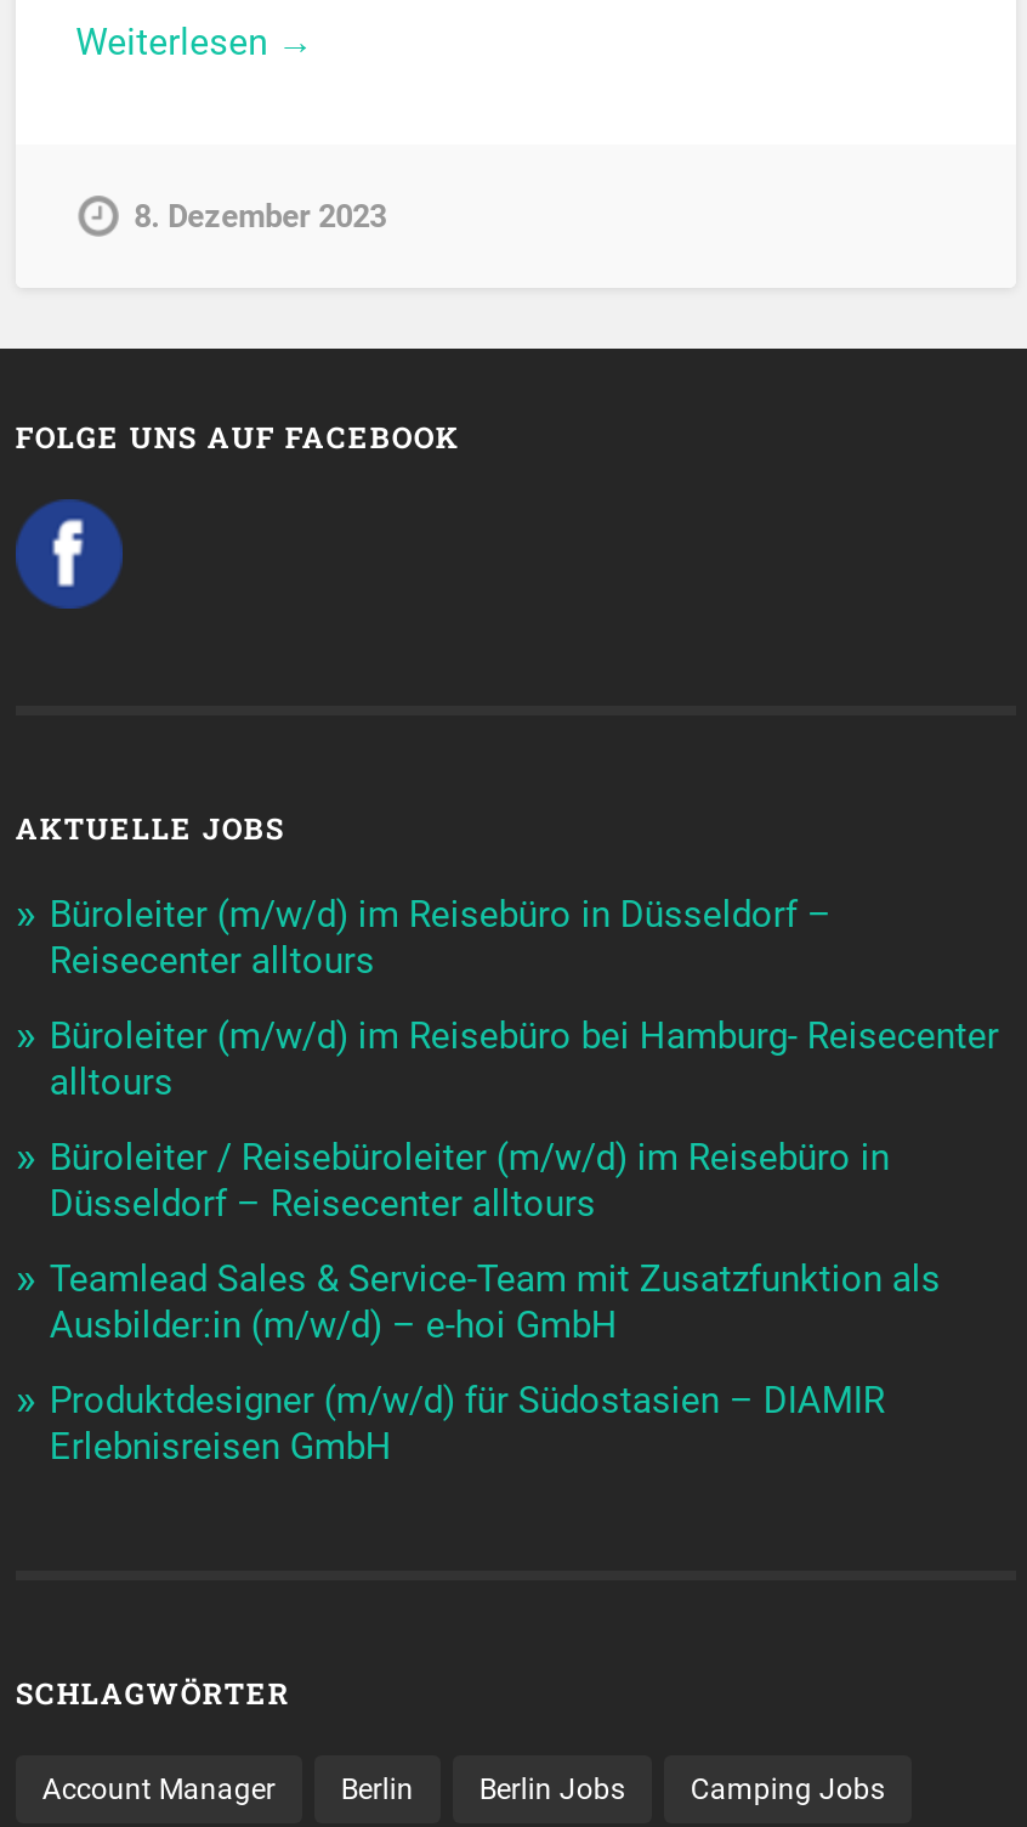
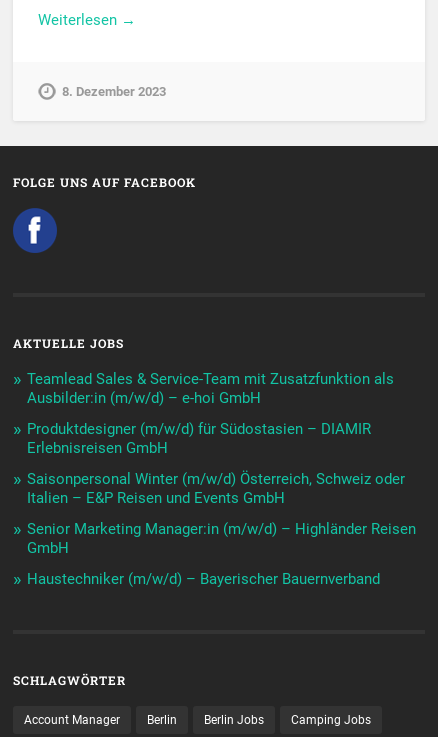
[50,893,999,1226] Büroleiter (m/w/d) im Reisebüro in Düsseldorf – | Reisecenter alltours | Büroleiter (m/w/d) im Reisebüro bei Hamburg- Reisecenter | alltours | Büroleiter / Reisebüroleiter (m/w/d) im Reisebüro in | Düsseldorf – Reisecenter alltours -> none
moved [50,1258,941,1469] -> [27,370,394,457]: Teamlead Sales & Service-Team mit Zusatzfunktion als | Ausbilder:in (m/w/d) – e-hoi GmbH | Produktdesigner (m/w/d) für Südostasien – DIAMIR | Erlebnisreisen GmbH
none -> [27,470,416,588] Saisonpersonal Winter (m/w/d) Österreich, Schweiz oder | Italien – E&P Reisen und Events GmbH | Senior Marketing Manager:in (m/w/d) – Highländer Reisen | GmbH | Haustechniker (m/w/d) – Bayerischer Bauernverband

